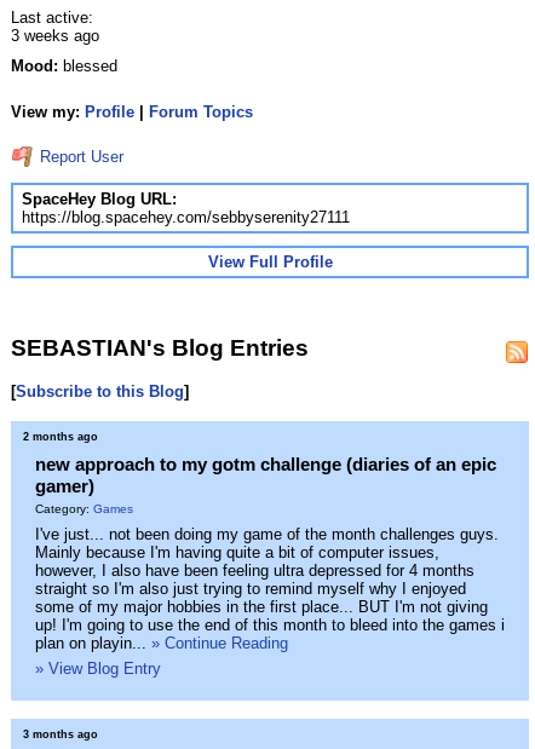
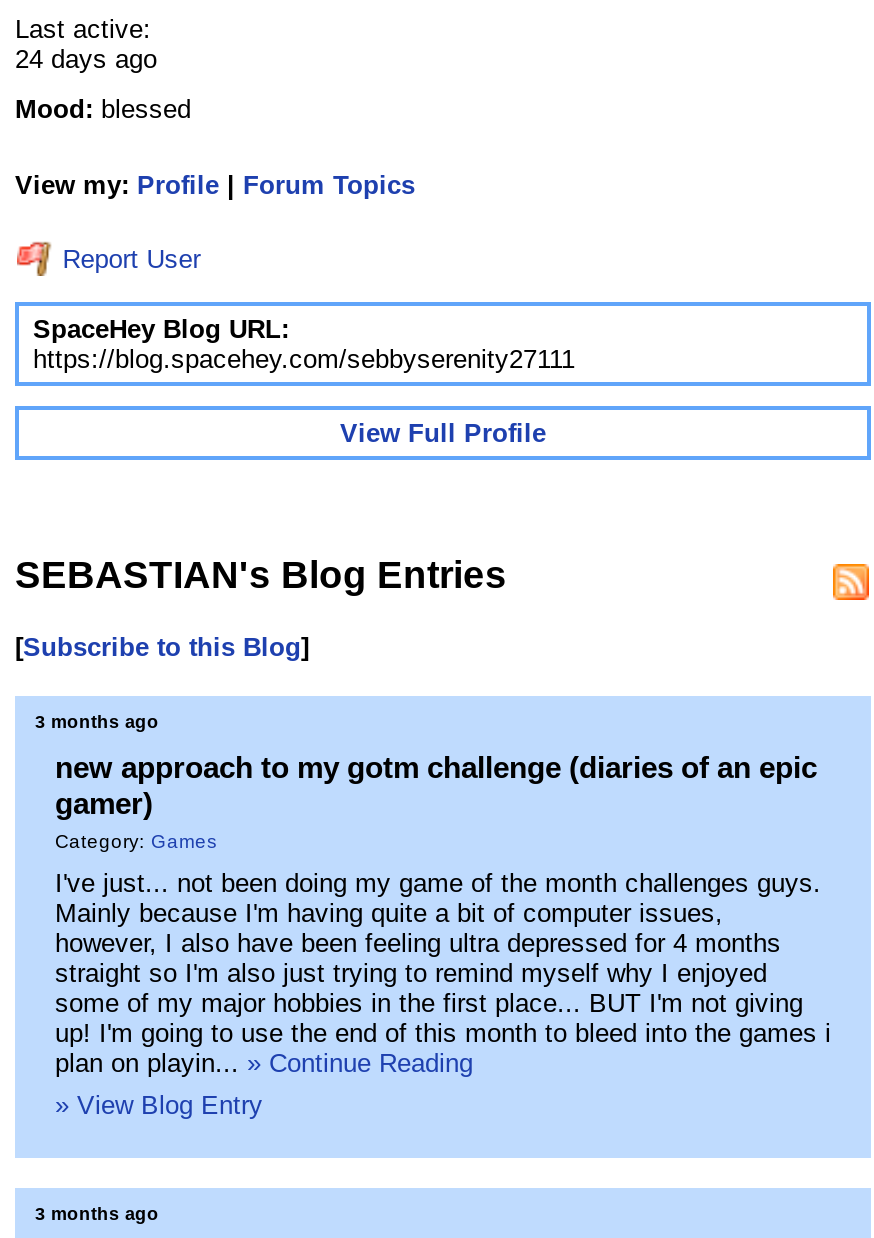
[11,26,99,44] 3 weeks ago -> [15,43,157,73] 24 days ago
[23,431,98,443] 2 months ago -> [35,712,159,732] 3 months ago

